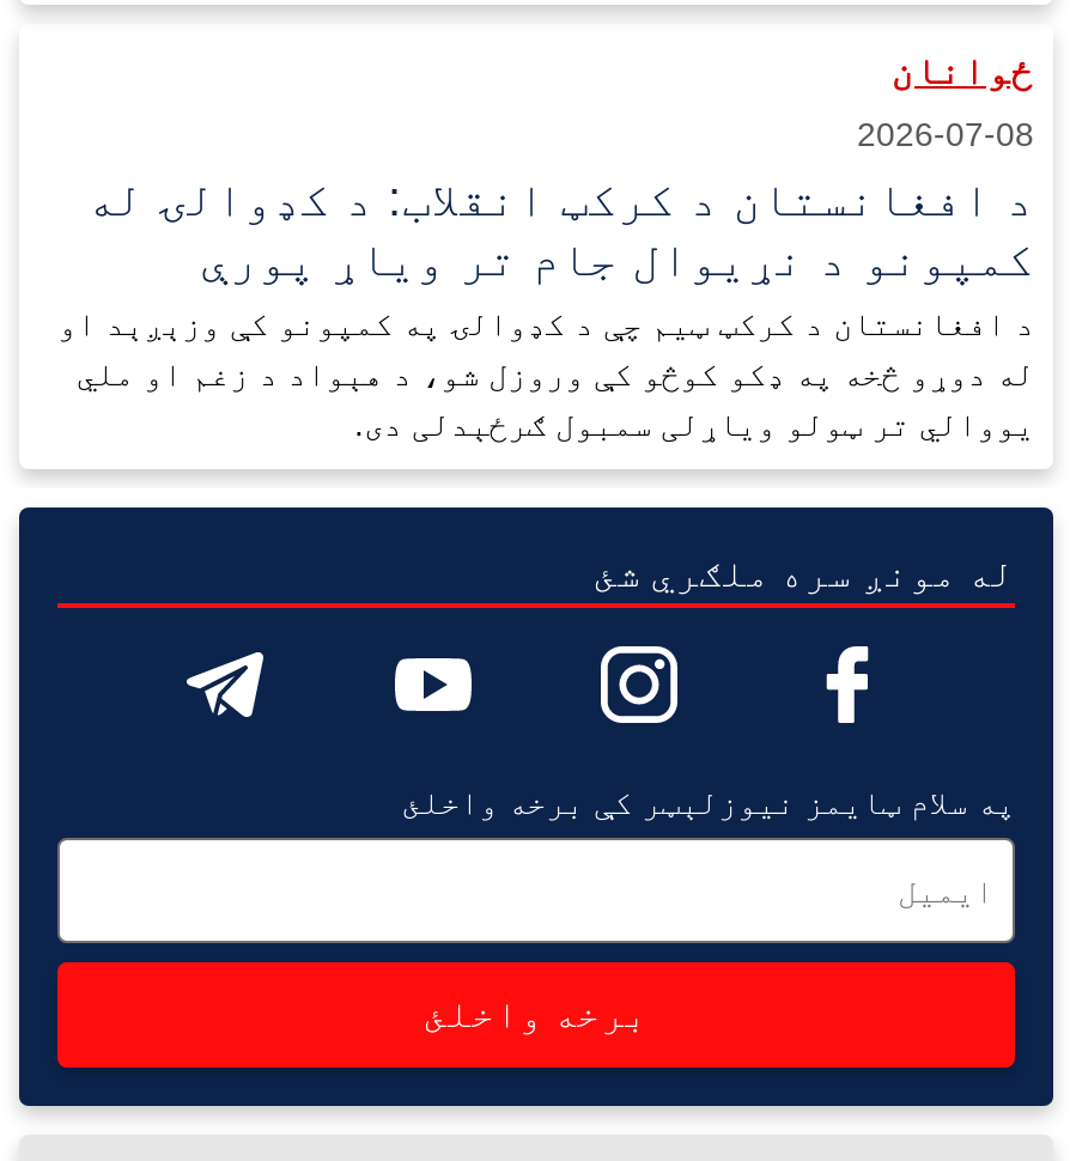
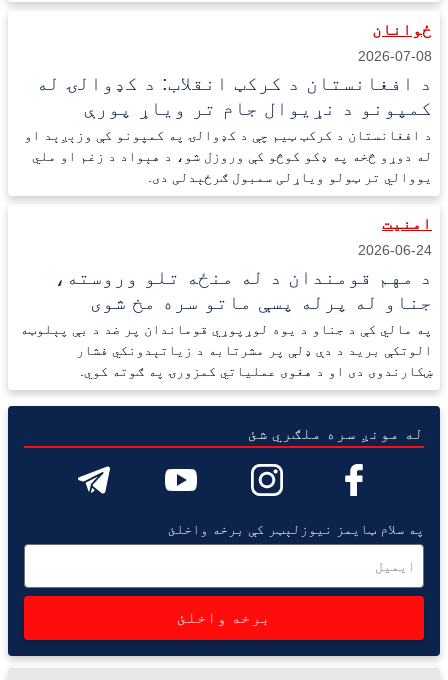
none -> [20,215,432,379] امنیت | 2026-06-24 | د مهم قومندان د له منځه تلو وروسته، | جناو له پرله پسې ماتو سره مخ شوی | په مالي کې د جناو د یوه لوړپوړي قوماندان پر ضد د بې پېلوټه | الوتکې بريد د دې ډلې پر مشرتابه د زياتېدونکي فشار | ښکارندوی دی او د هغوی عملياتي کمزورۍ په ګوته کوي.

